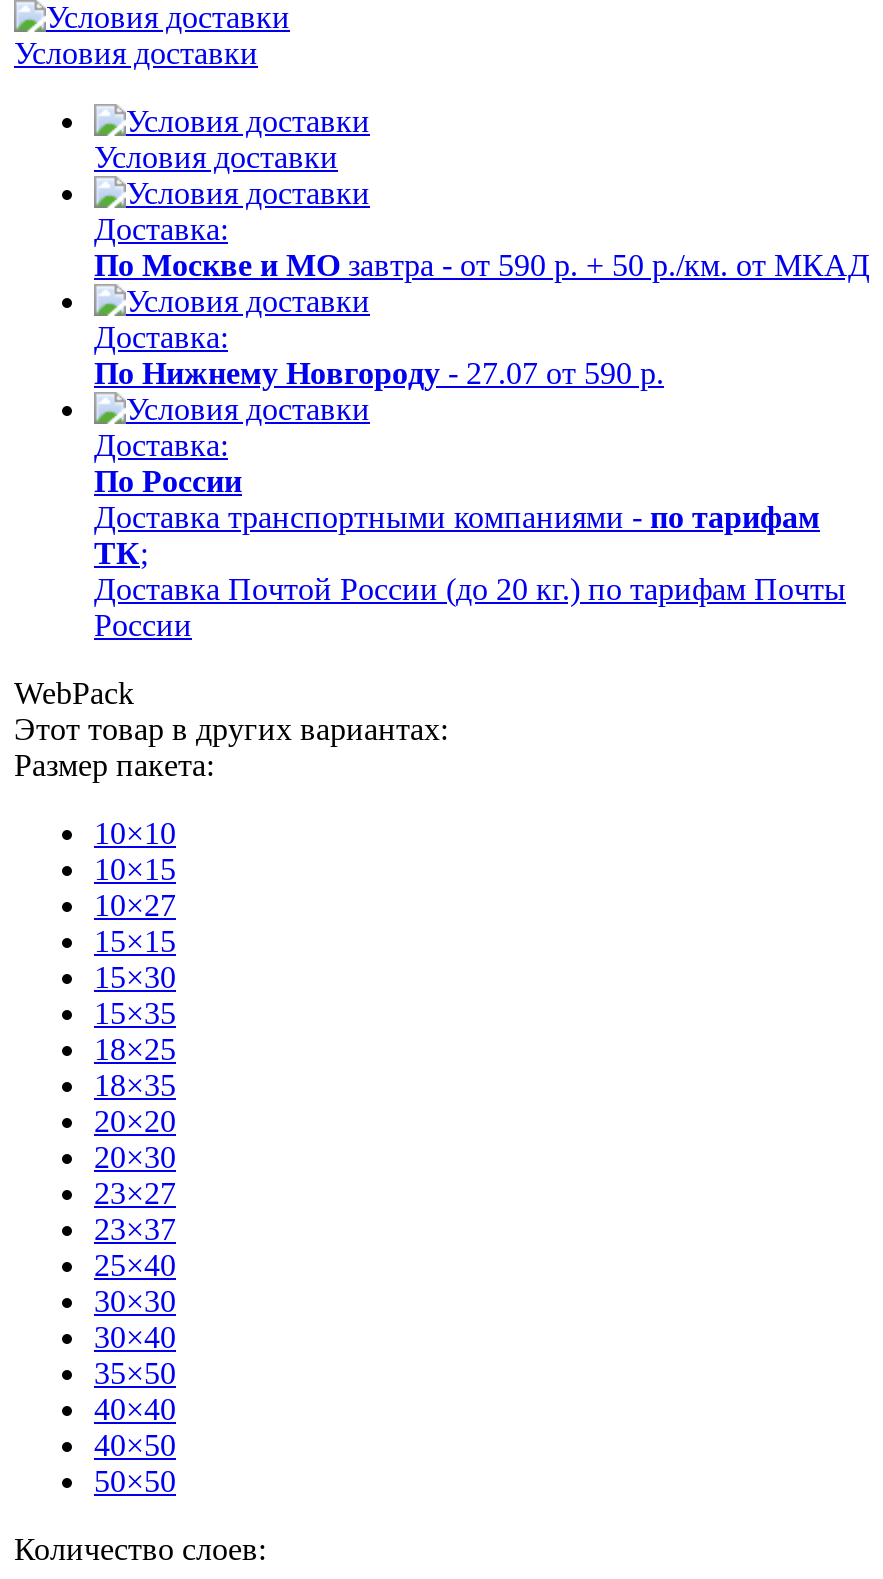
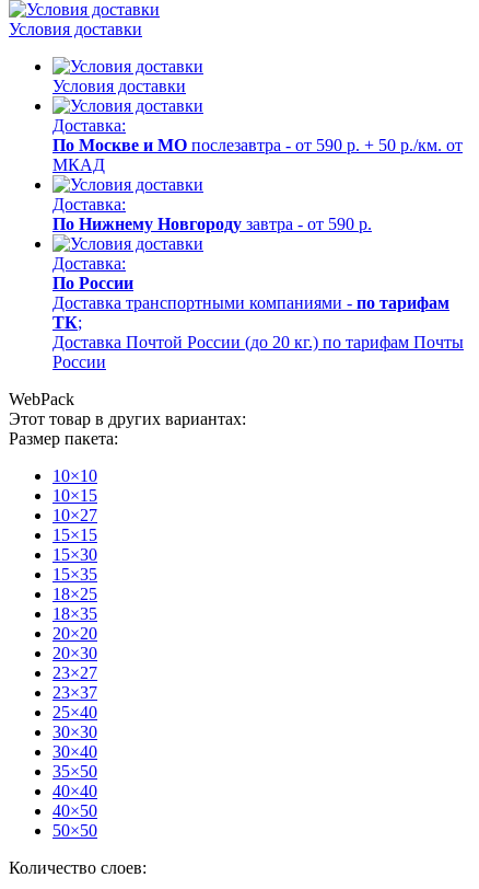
[94,248,870,282] По Москве и МО завтра - от 590 р. + 50 р./км. от МКАД -> [52,136,463,174] По Москве и МО послезавтра - от 590 р. + 50 р./км. от | МКАД
[94,356,664,390] По Нижнему Новгороду - 27.07 от 590 р. -> [52,214,372,233] По Нижнему Новгороду завтра - от 590 р.

